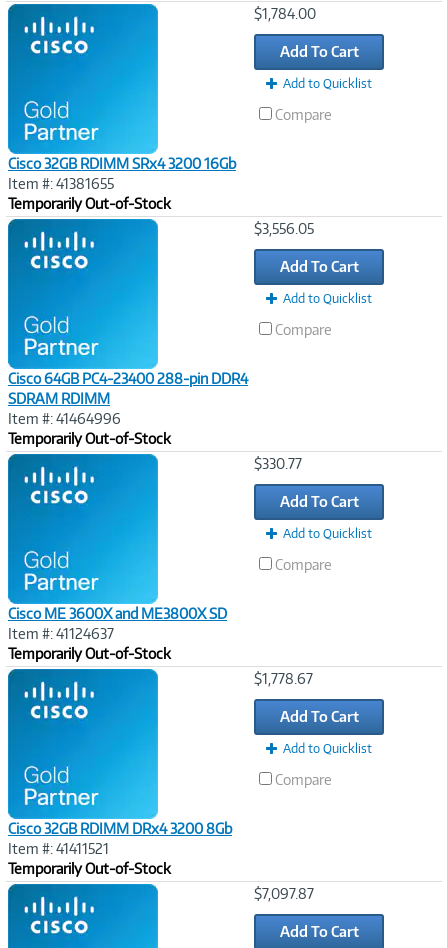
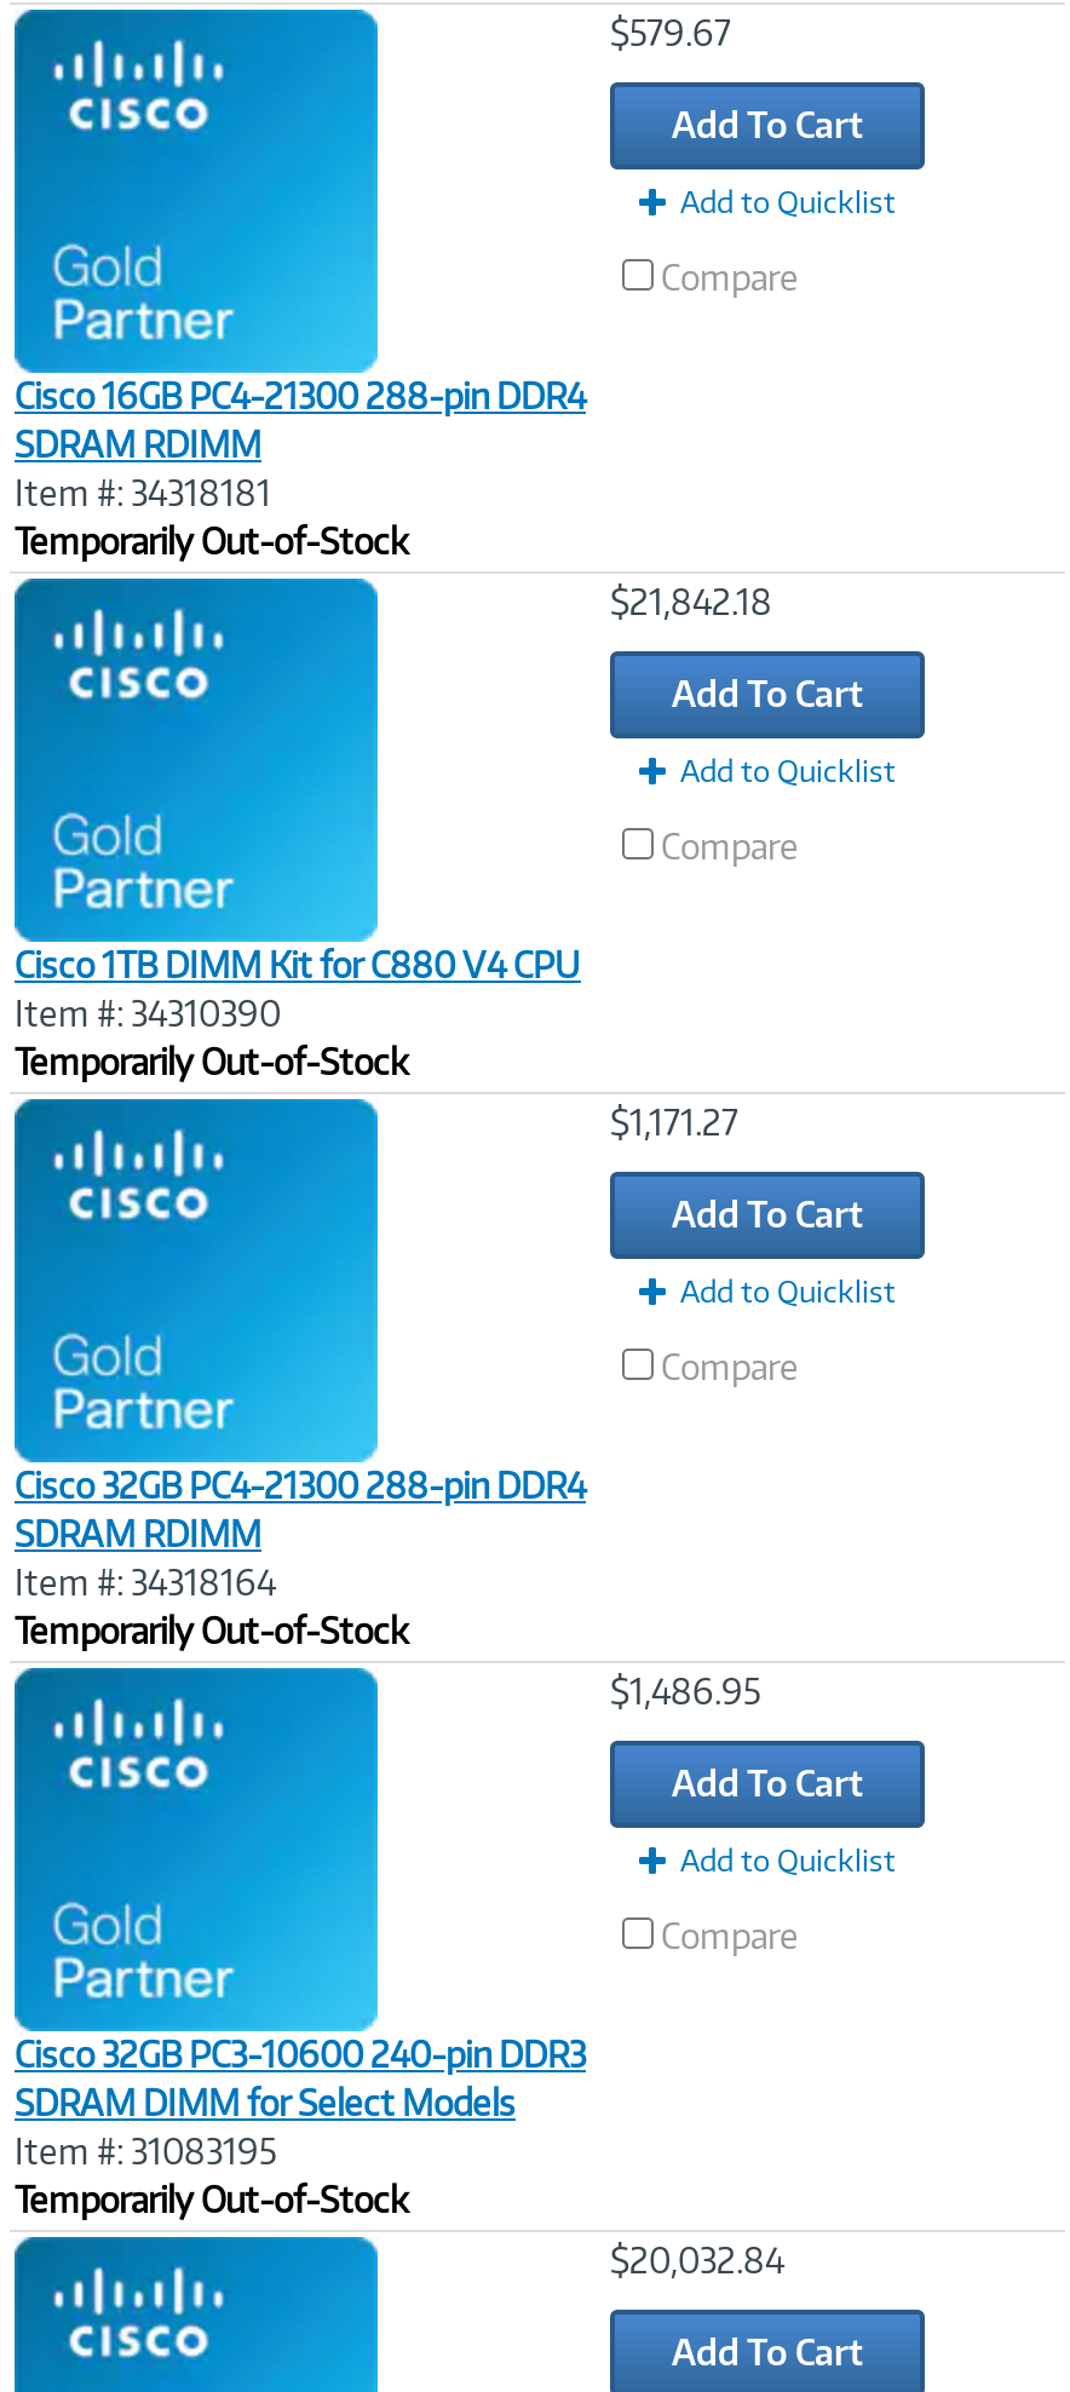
[254,5,319,22] $1,784.00 -> [610,12,738,53] $579.67
[8,155,236,192] Cisco 32GB RDIMM SRx4 3200 16Gb | Item #: 41381655 -> [15,375,586,513] Cisco 16GB PC4-21300 288-pin DDR4 | SDRAM RDIMM | Item #: 34318181
[254,220,317,237] $3,556.05 -> [610,581,780,622] $21,842.18
[8,370,248,427] Cisco 64GB PC4-23400 288-pin DDR4 | SDRAM RDIMM | Item #: 41464996 -> [15,944,581,1034] Cisco 1TB DIMM Kit for C880 V4 CPU | Item #: 34310390
[254,455,305,472] $330.77 -> [610,1102,746,1143] $1,171.27
[8,605,227,642] Cisco ME 3600X and ME3800X SD | Item #: 41124637 -> [15,1465,586,1603] Cisco 32GB PC4-21300 288-pin DDR4 | SDRAM RDIMM | Item #: 34318164
[254,670,316,687] $1,778.67 -> [610,1671,767,1712] $1,486.95
[8,820,232,857] Cisco 32GB RDIMM DRx4 3200 8Gb | Item #: 41411521 -> [15,2034,586,2172] Cisco 32GB PC3-10600 240-pin DDR3 | SDRAM DIMM for Select Models | Item #: 31083195
[254,885,317,902] $7,097.87 -> [610,2239,792,2281] $20,032.84

